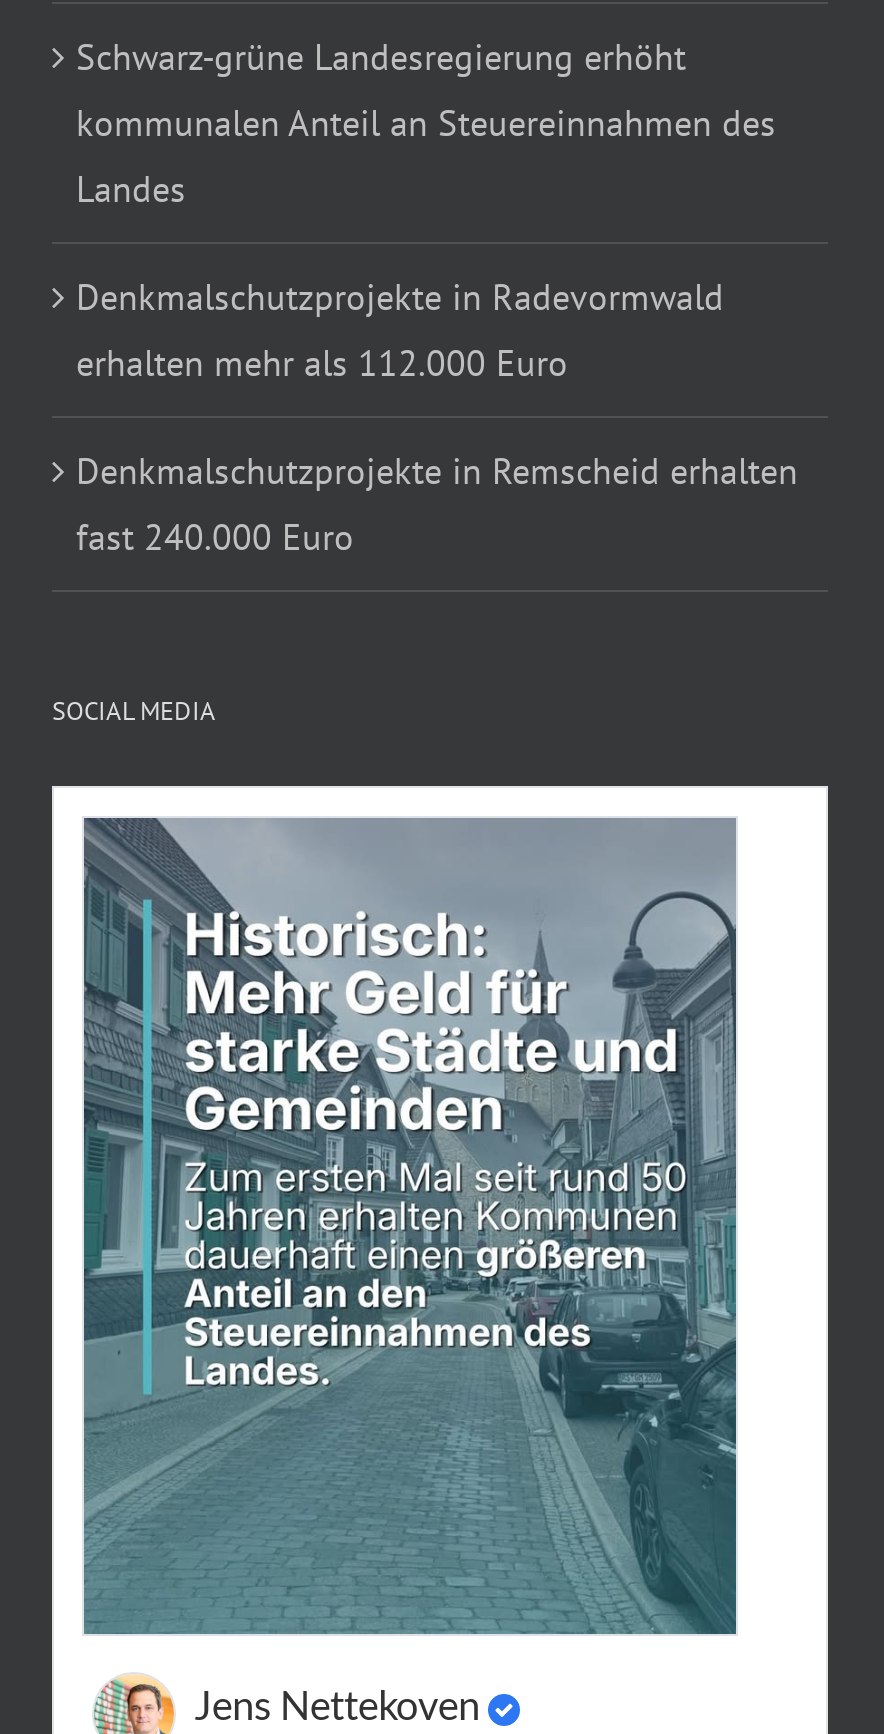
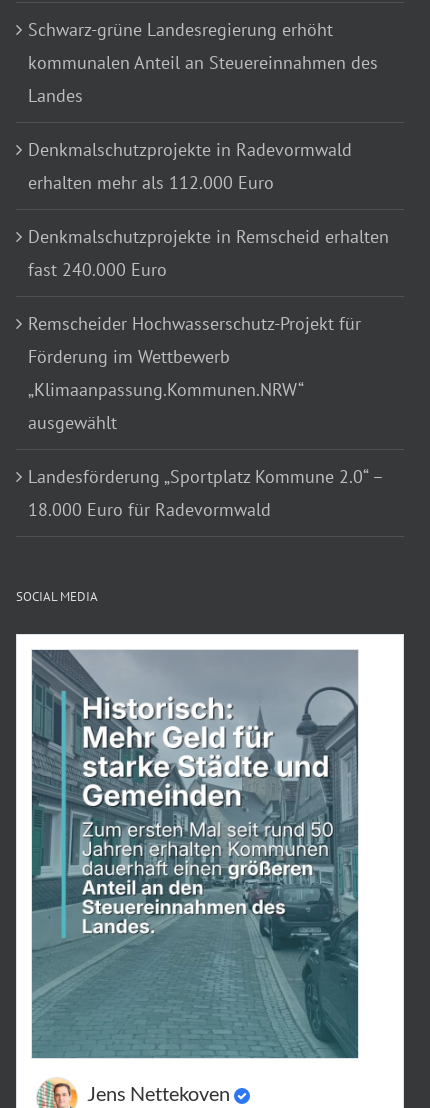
none -> [28,312,383,521] Remscheider Hochwasserschutz-Projekt für | Förderung im Wettbewerb | „Klimaanpassung.Kommunen.NRW“ | ausgewählt | Landesförderung „Sportplatz Kommune 2.0“ – | 18.000 Euro für Radevormwald

